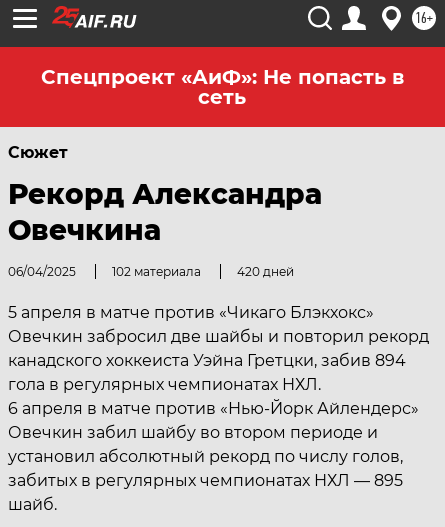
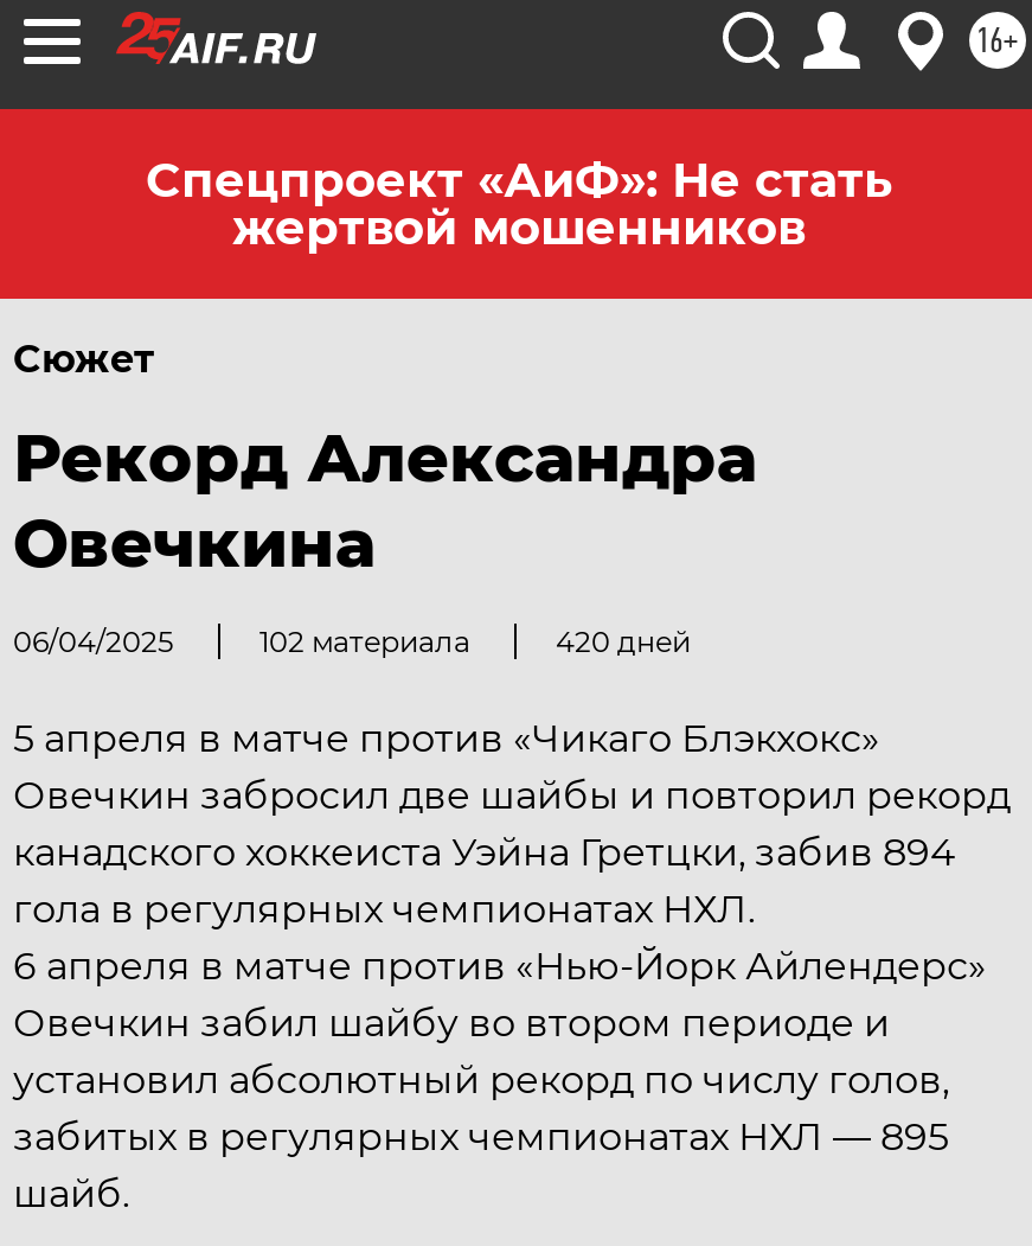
[40,65,403,109] Спецпроект «АиФ»: Не попасть в | сеть -> [146,152,892,256] Спецпроект «АиФ»: Не стать | жертвой мошенников

